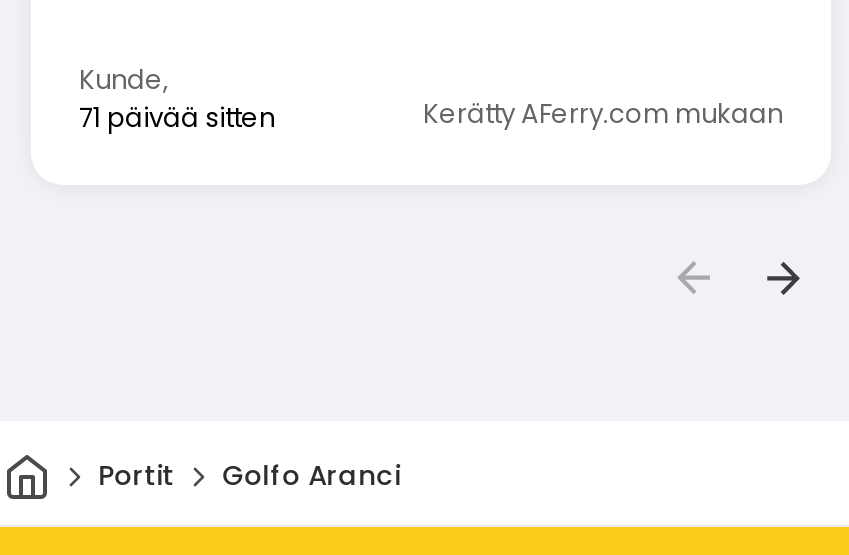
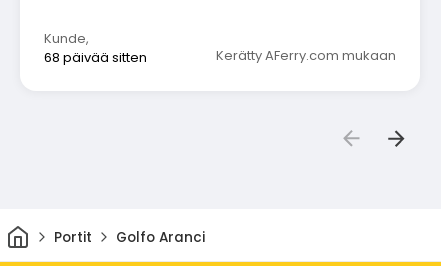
[79,99,275,137] 71 päivää sitten -> [44,48,147,67] 68 päivää sitten

